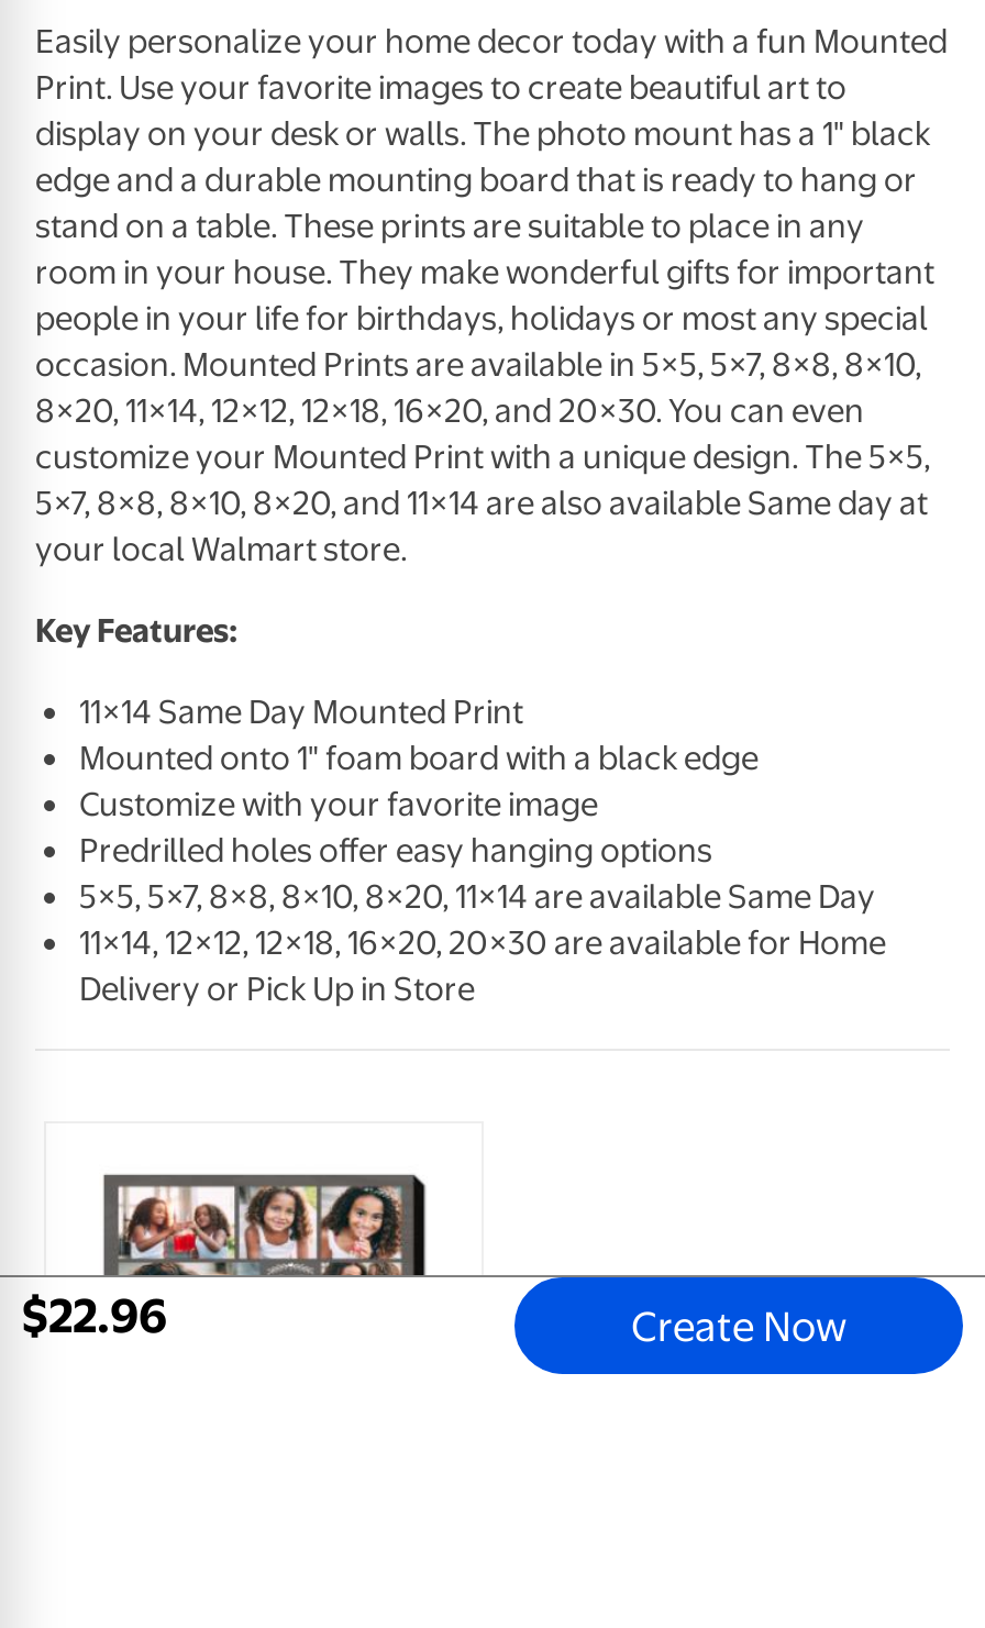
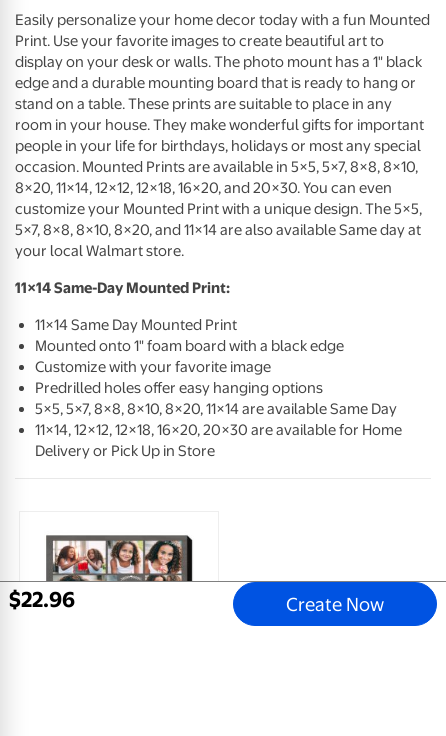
[35,611,237,650] Key Features: -> [15,279,230,297] 11×14 Same-Day Mounted Print:

